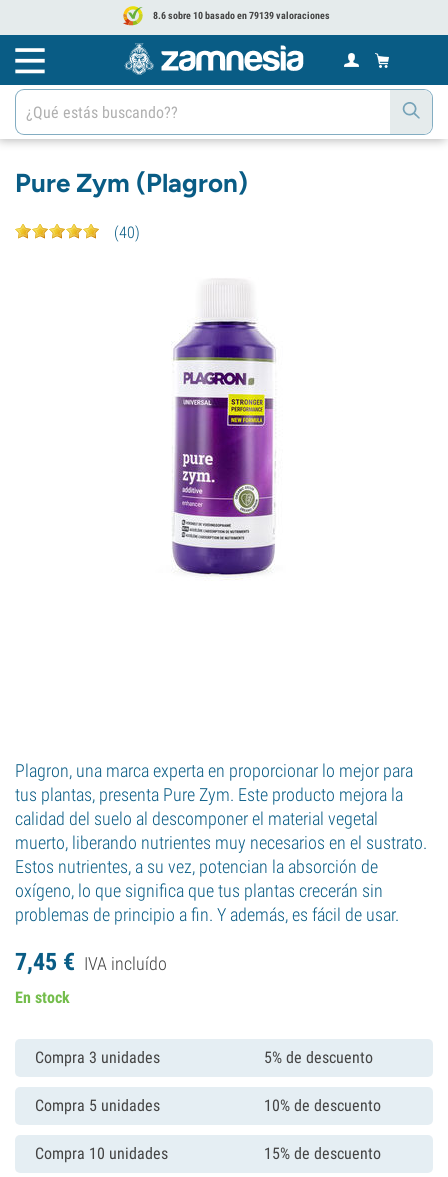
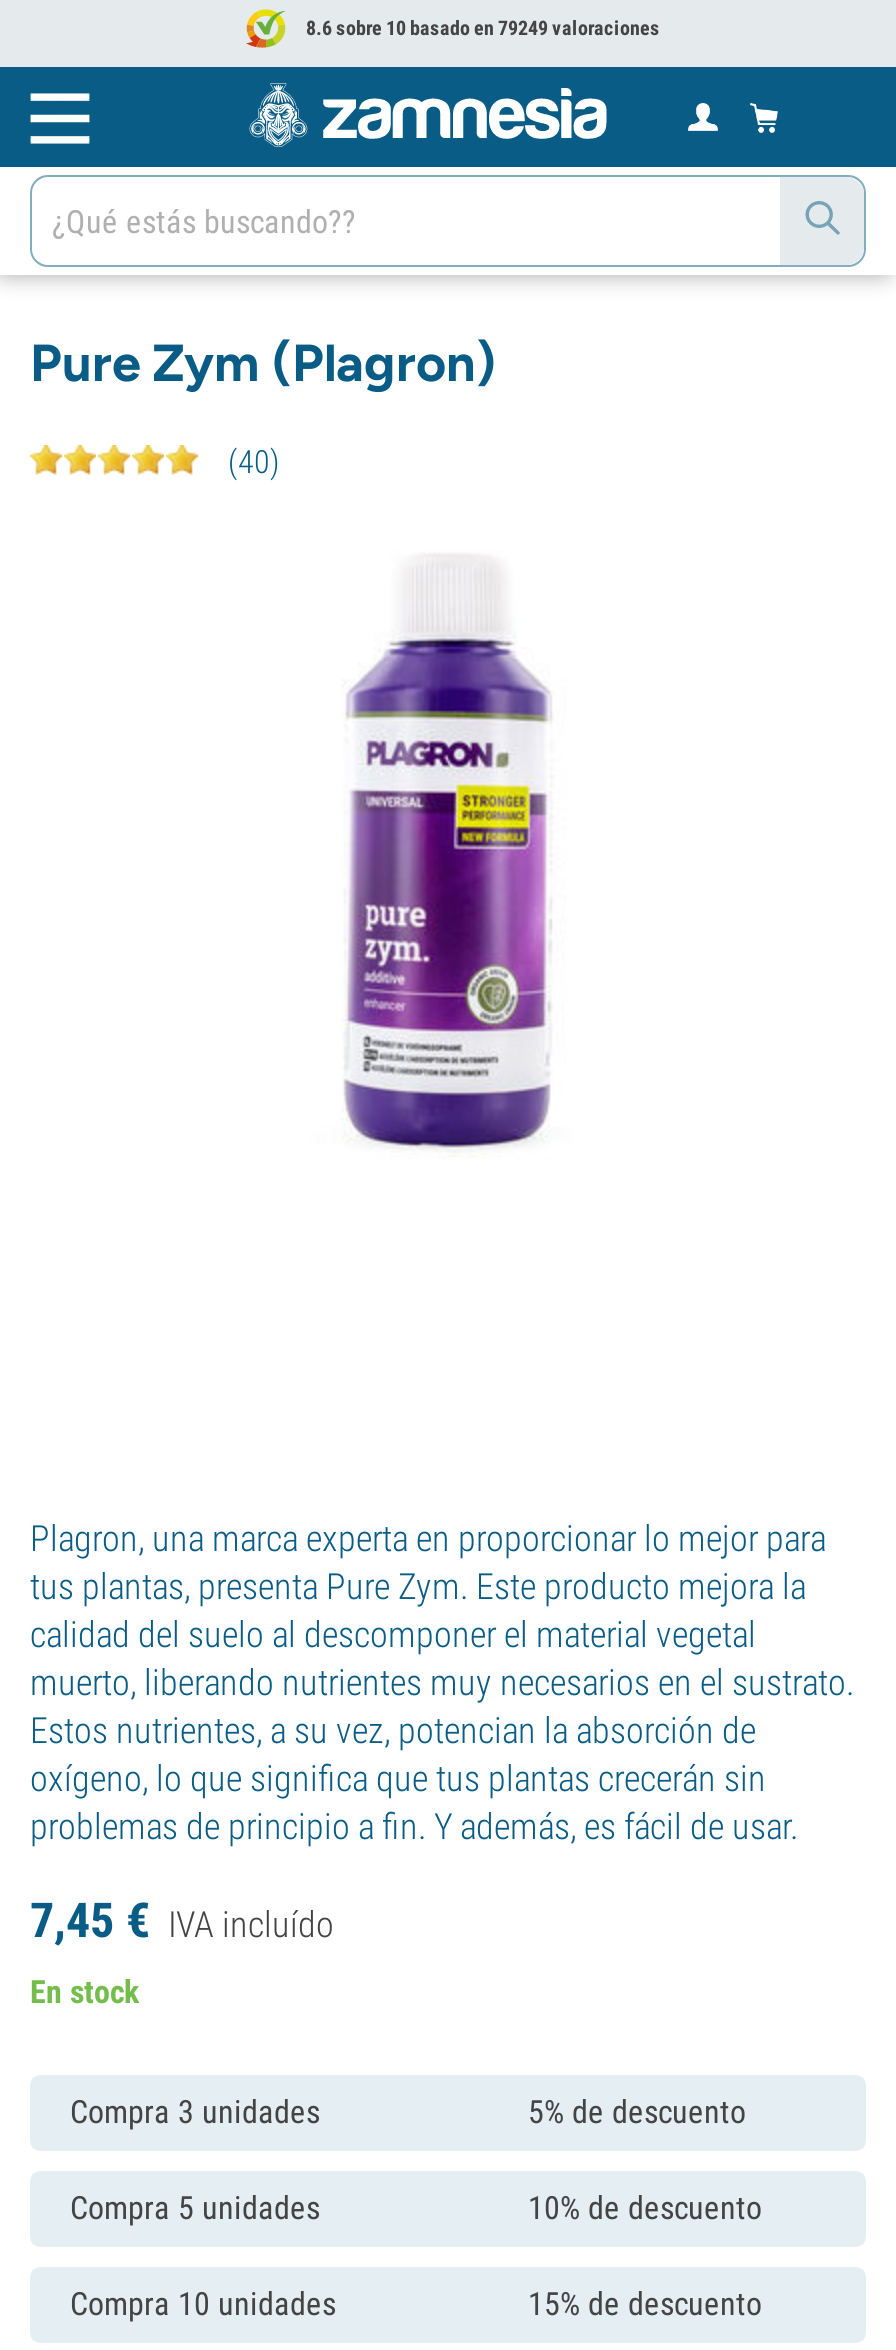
[151,10,330,21] 8.6 sobre 10 basado en 79139 valoraciones -> [302,17,660,39] 8.6 sobre 10 basado en 79249 valoraciones

